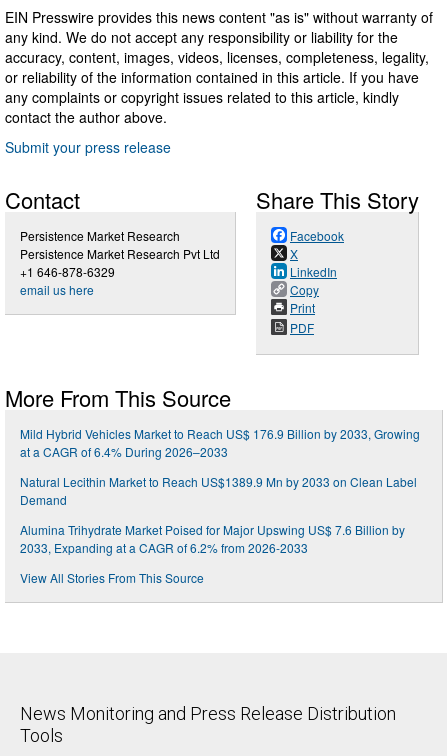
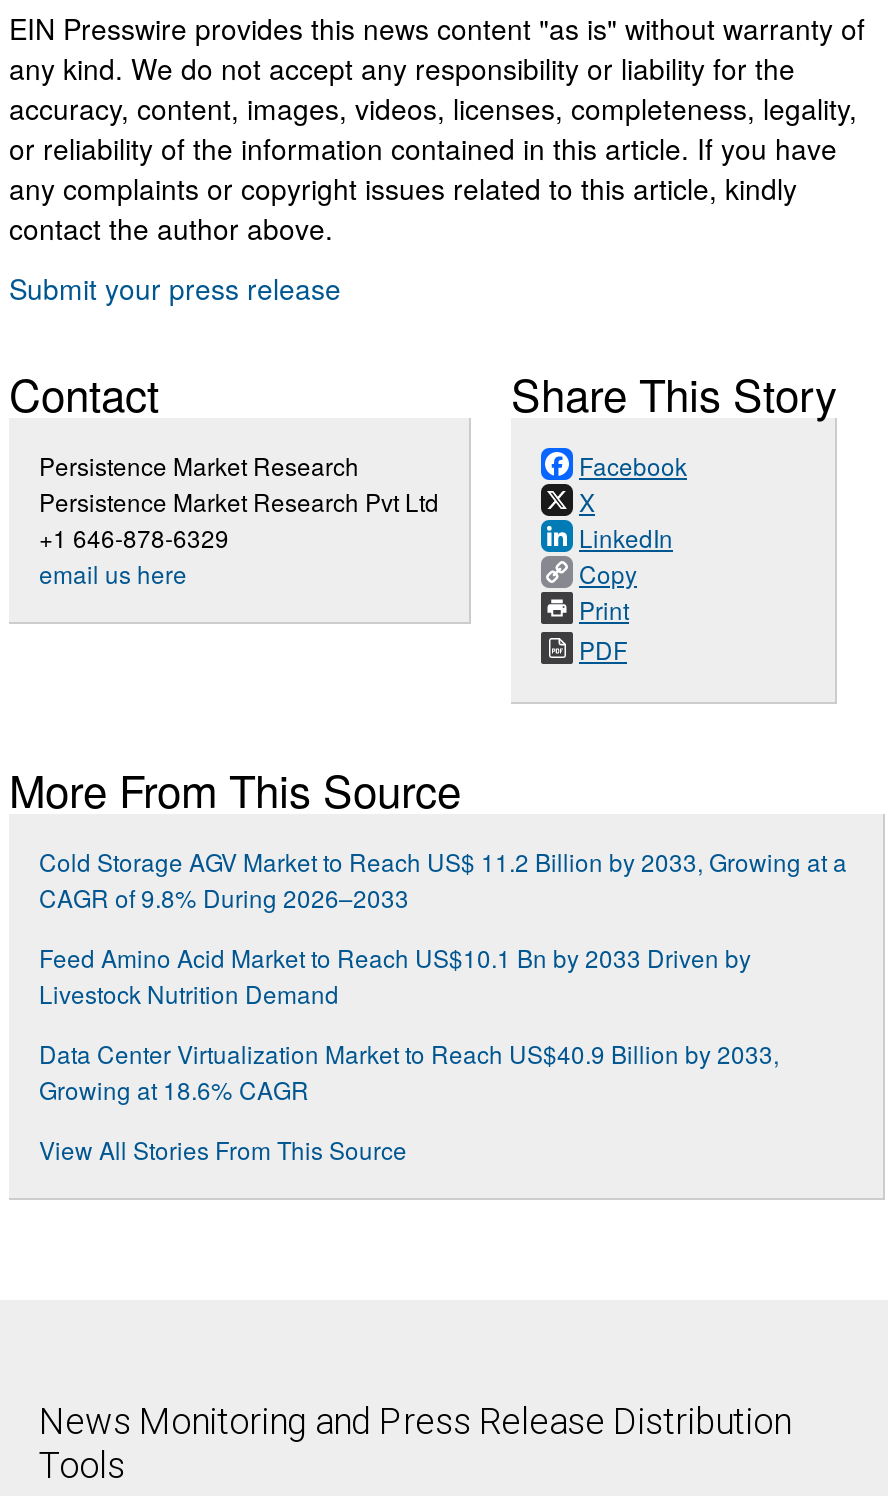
[20,425,420,460] Mild Hybrid Vehicles Market to Reach US$ 176.9 Billion by 2033, Growing | at a CAGR of 6.4% During 2026–2033 -> [39,845,847,915] Cold Storage AGV Market to Reach US$ 11.2 Billion by 2033, Growing at a | CAGR of 9.8% During 2026–2033
[20,473,417,508] Natural Lecithin Market to Reach US$1389.9 Mn by 2033 on Clean Label | Demand -> [39,941,751,1011] Feed Amino Acid Market to Reach US$10.1 Bn by 2033 Driven by | Livestock Nutrition Demand
[20,521,405,556] Alumina Trihydrate Market Poised for Major Upswing US$ 7.6 Billion by | 2033, Expanding at a CAGR of 6.2% from 2026-2033 -> [39,1037,779,1107] Data Center Virtualization Market to Reach US$40.9 Billion by 2033, | Growing at 18.6% CAGR

